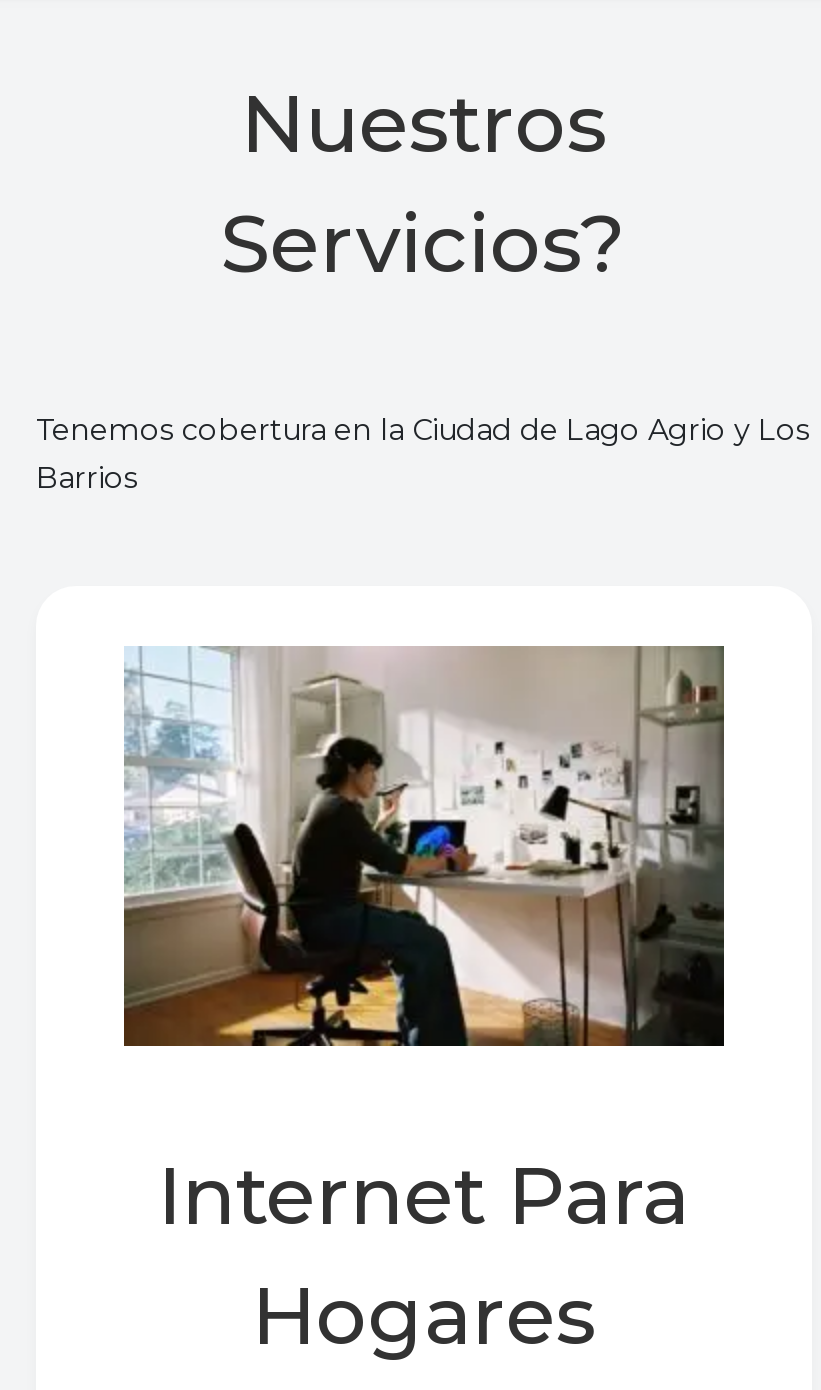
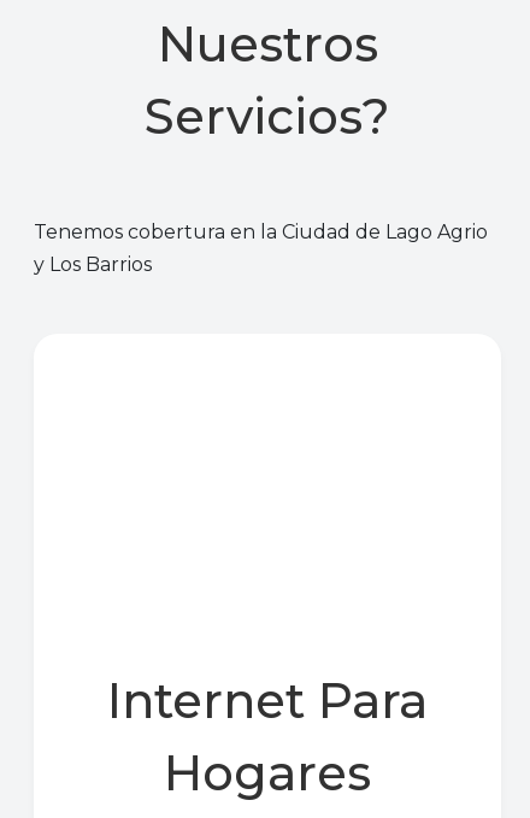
[122,644,726,1048] [image] -> none

